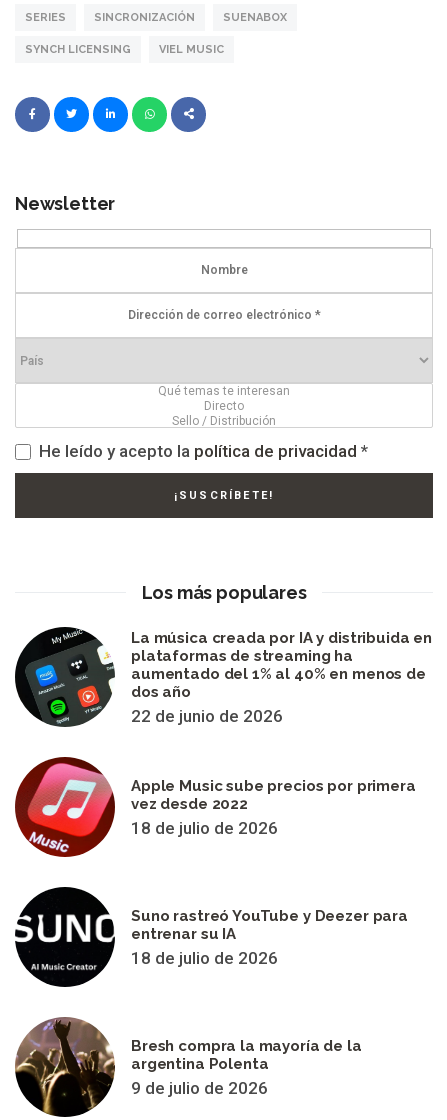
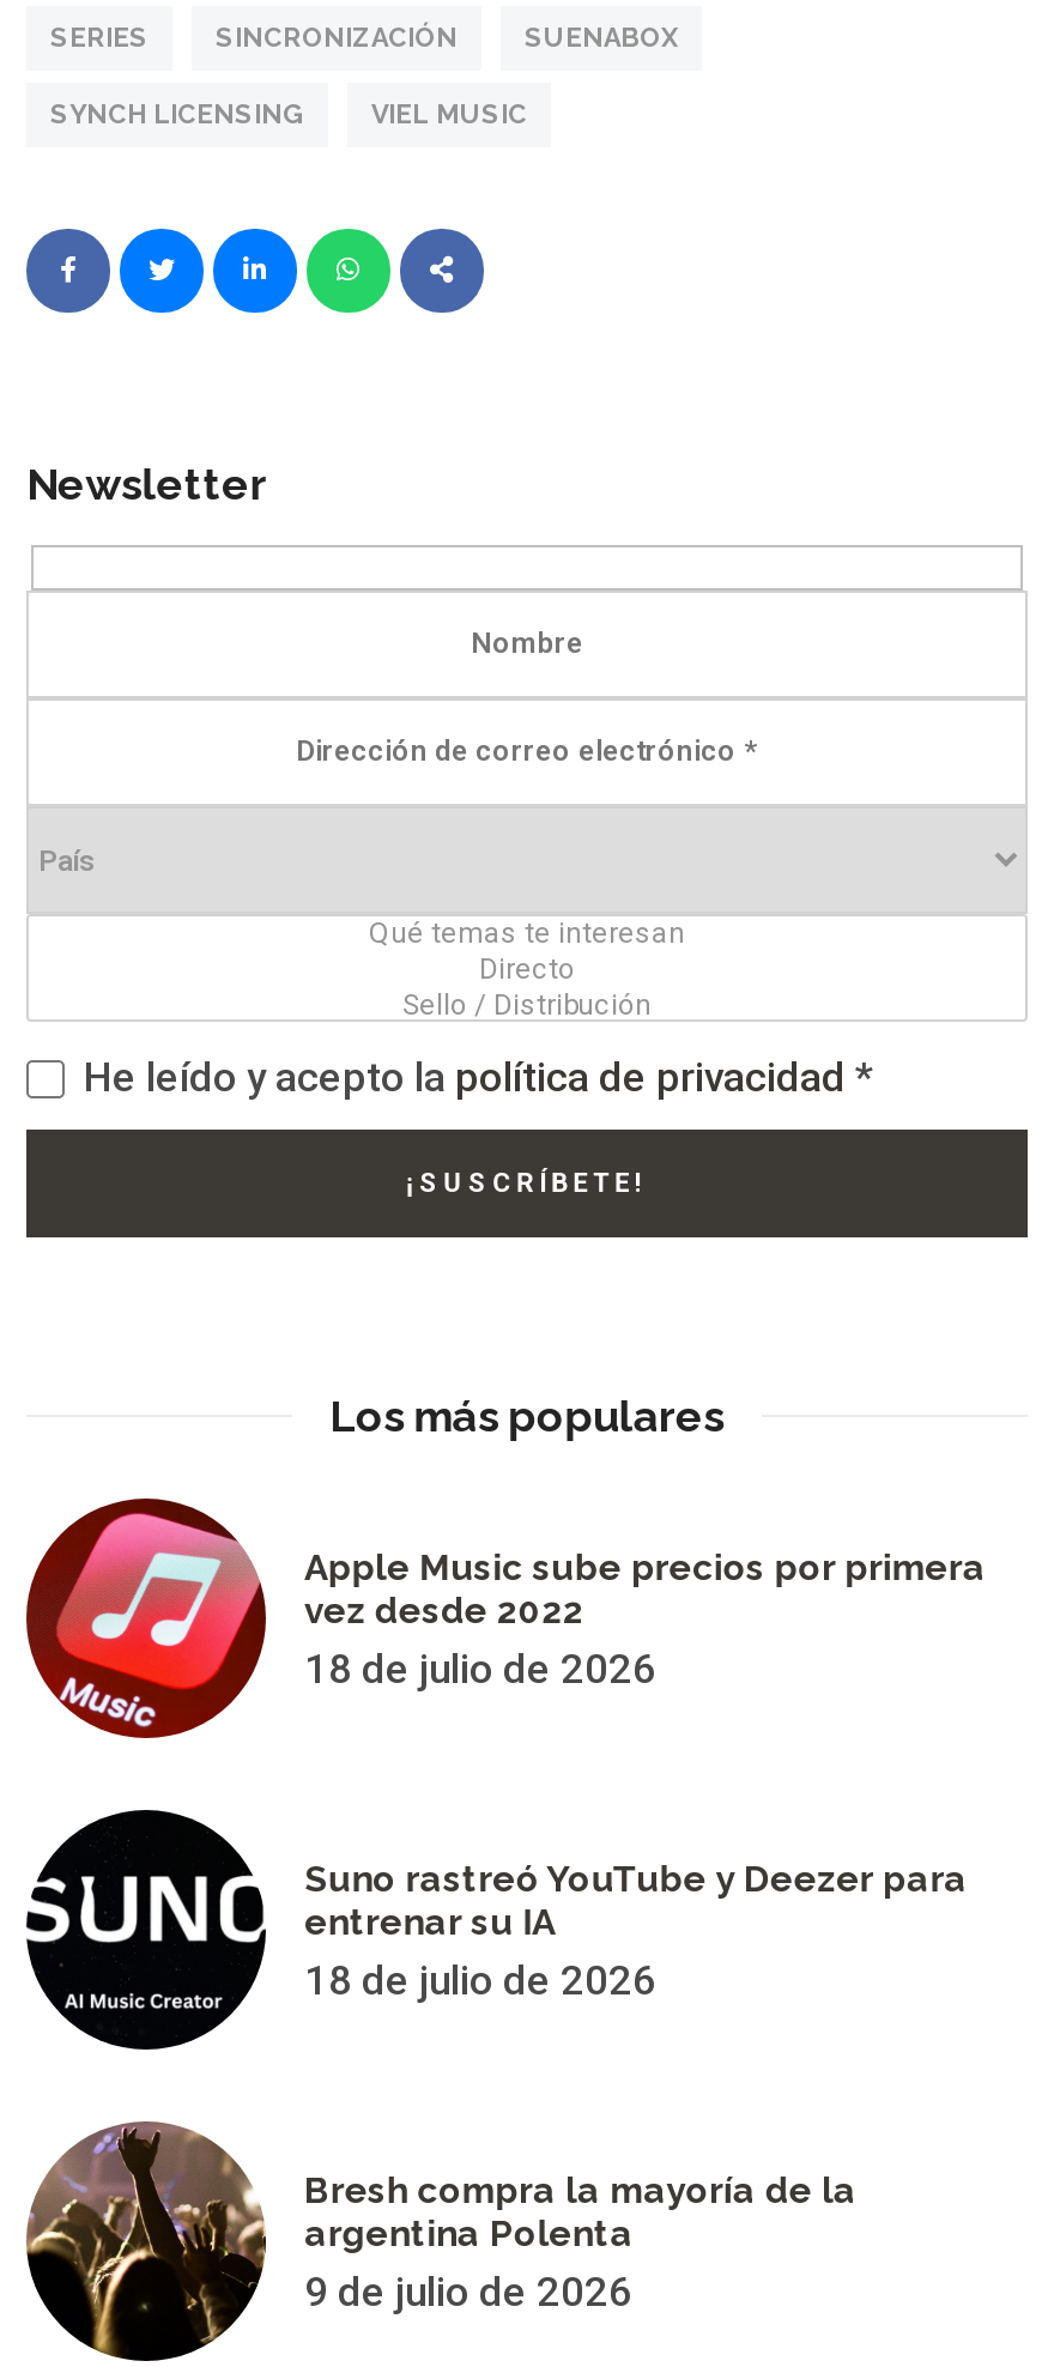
[15,627,432,727] [image] | La música creada por IA y distribuida en | plataformas de streaming ha | aumentado del 1% al 40% en menos de | dos año | 22 de junio de 2026 -> none

